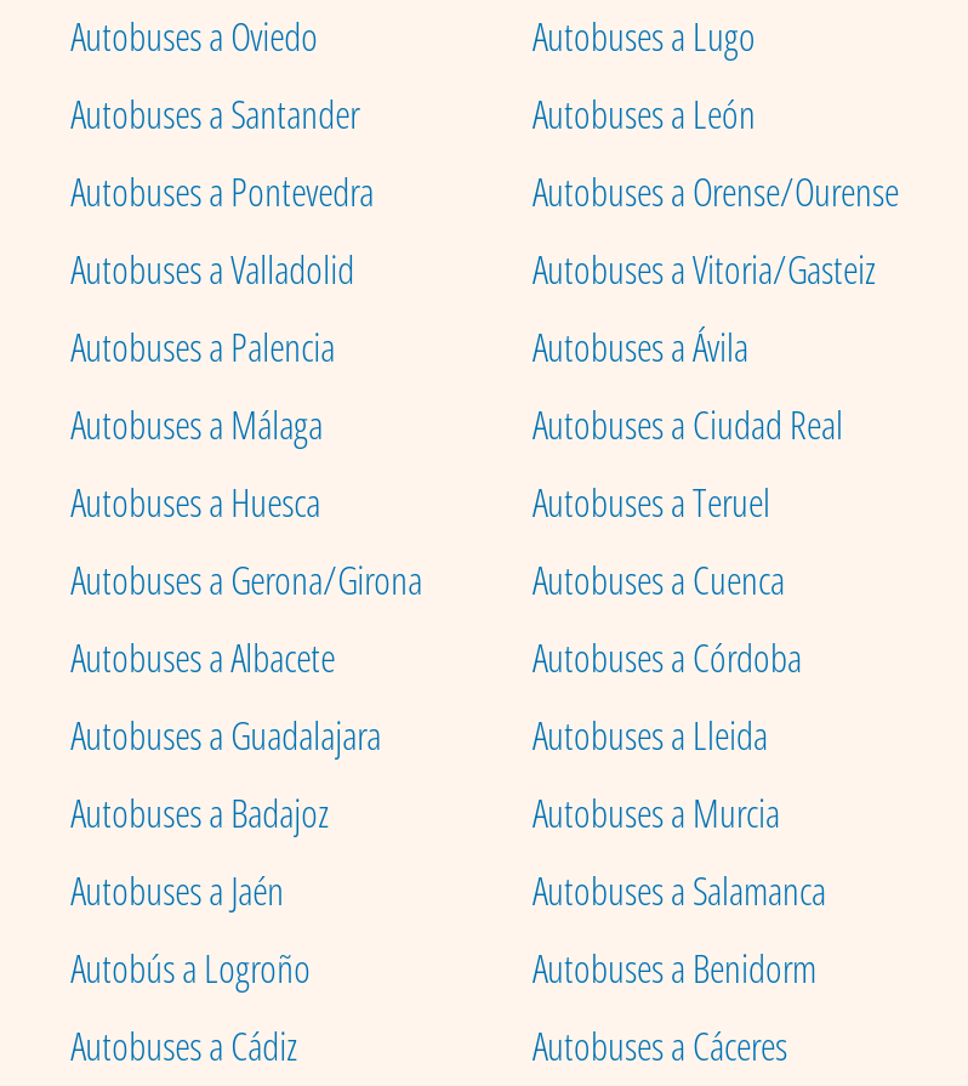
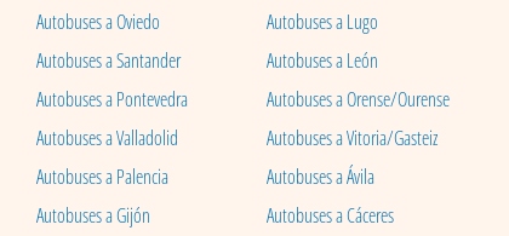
[71,399,843,1074] Autobuses a Málaga | Autobuses a Ciudad Real | Autobuses a Huesca | Autobuses a Teruel | Autobuses a Gerona/Girona | Autobuses a Cuenca | Autobuses a Albacete | Autobuses a Córdoba | Autobuses a Guadalajara | Autobuses a Lleida | Autobuses a Badajoz | Autobuses a Murcia | Autobuses a Jaén | Autobuses a Salamanca | Autobús a Logroño | Autobuses a Benidorm | Autobuses a Cádiz -> [36,203,150,229] Autobuses a Gijón

